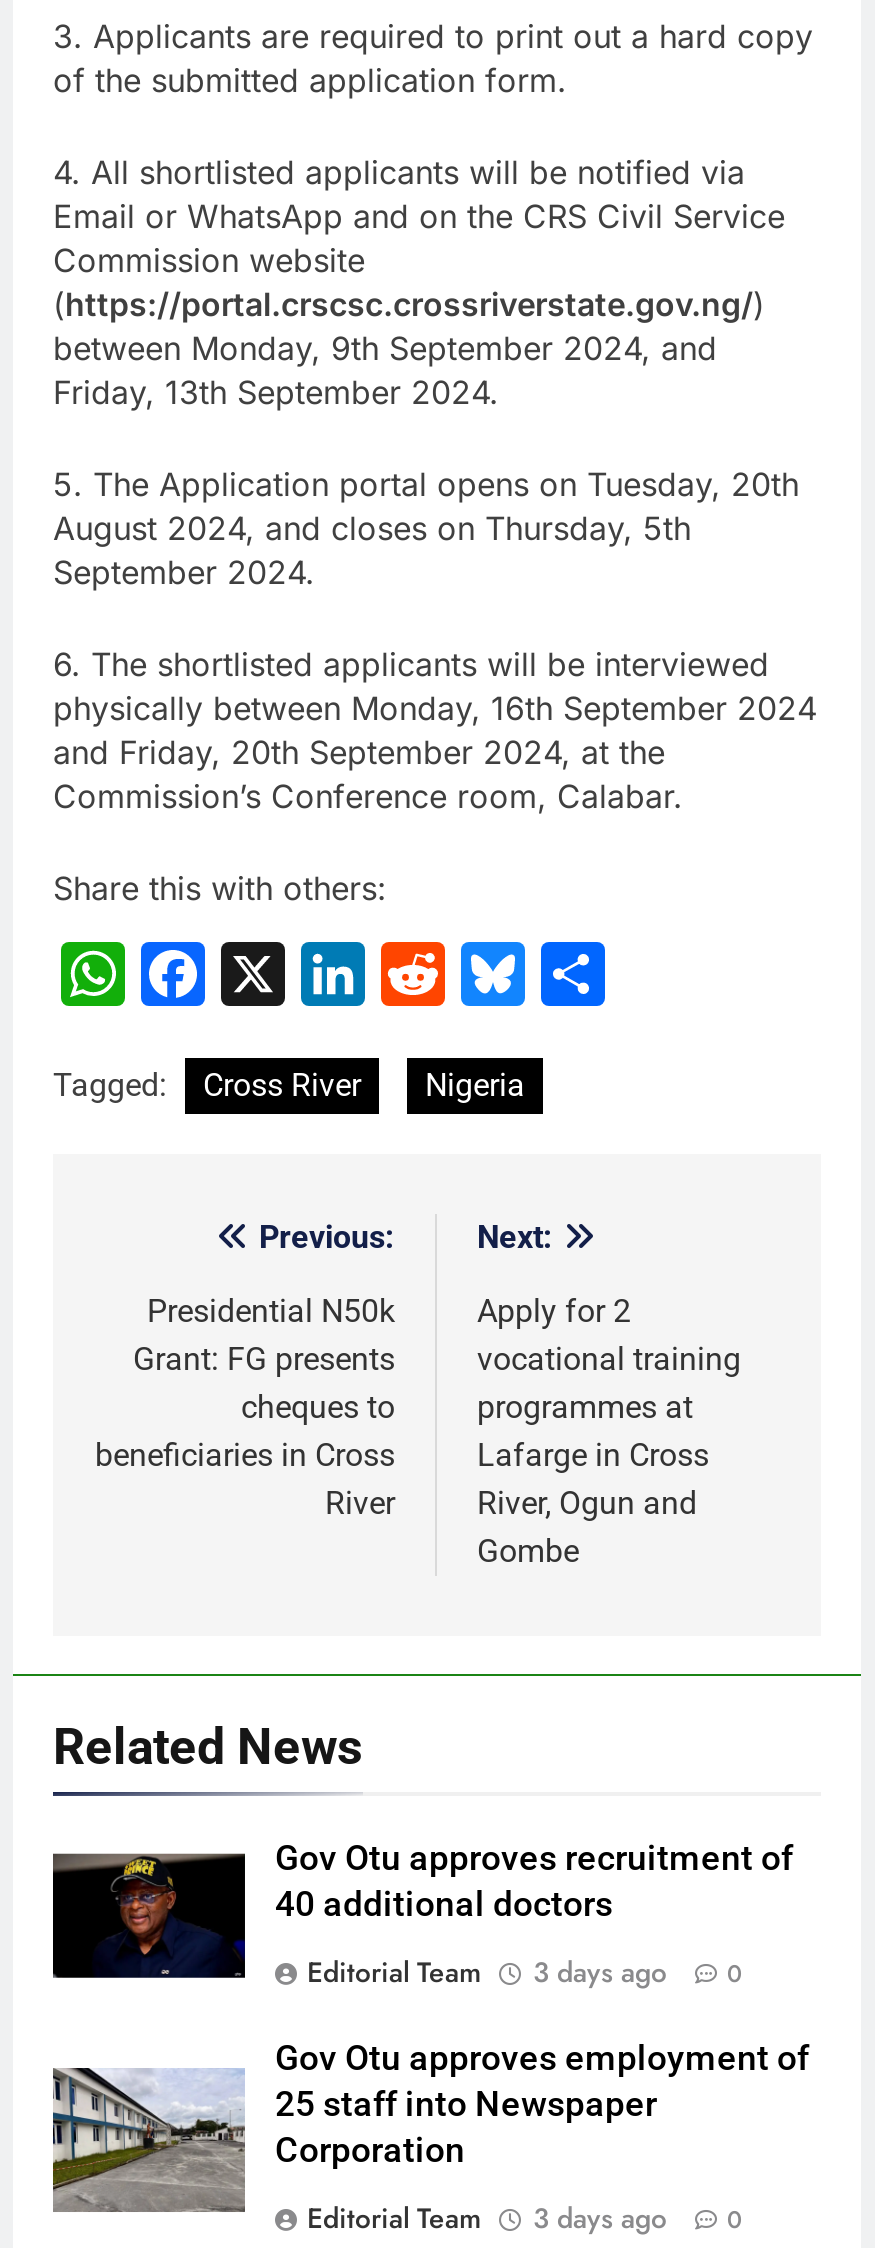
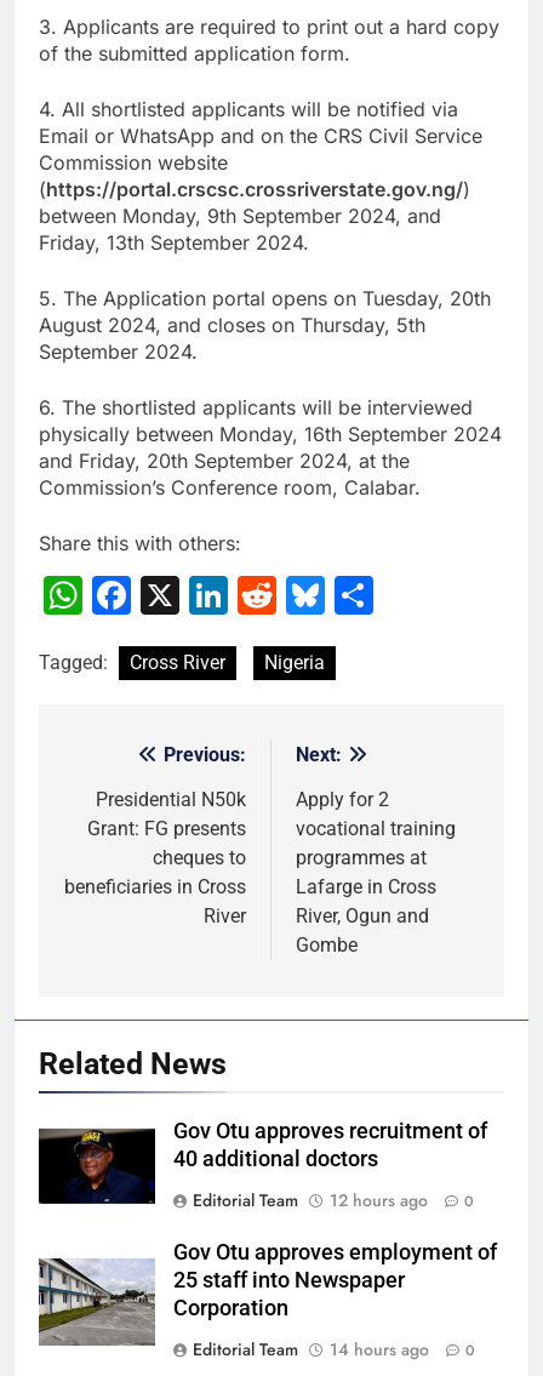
[307,1952,743,1992] Editorial Team 3 days ago 0 -> [193,1188,474,1212] Editorial Team 12 hours ago 0
[307,2198,743,2238] Editorial Team 3 days ago 0 -> [193,1337,475,1362] Editorial Team 14 hours ago 0

